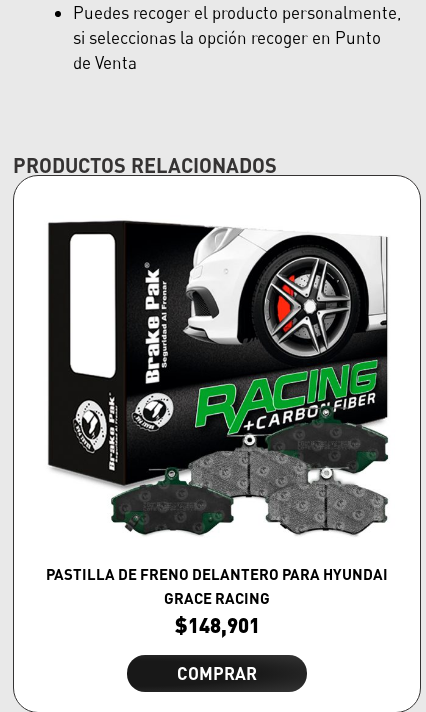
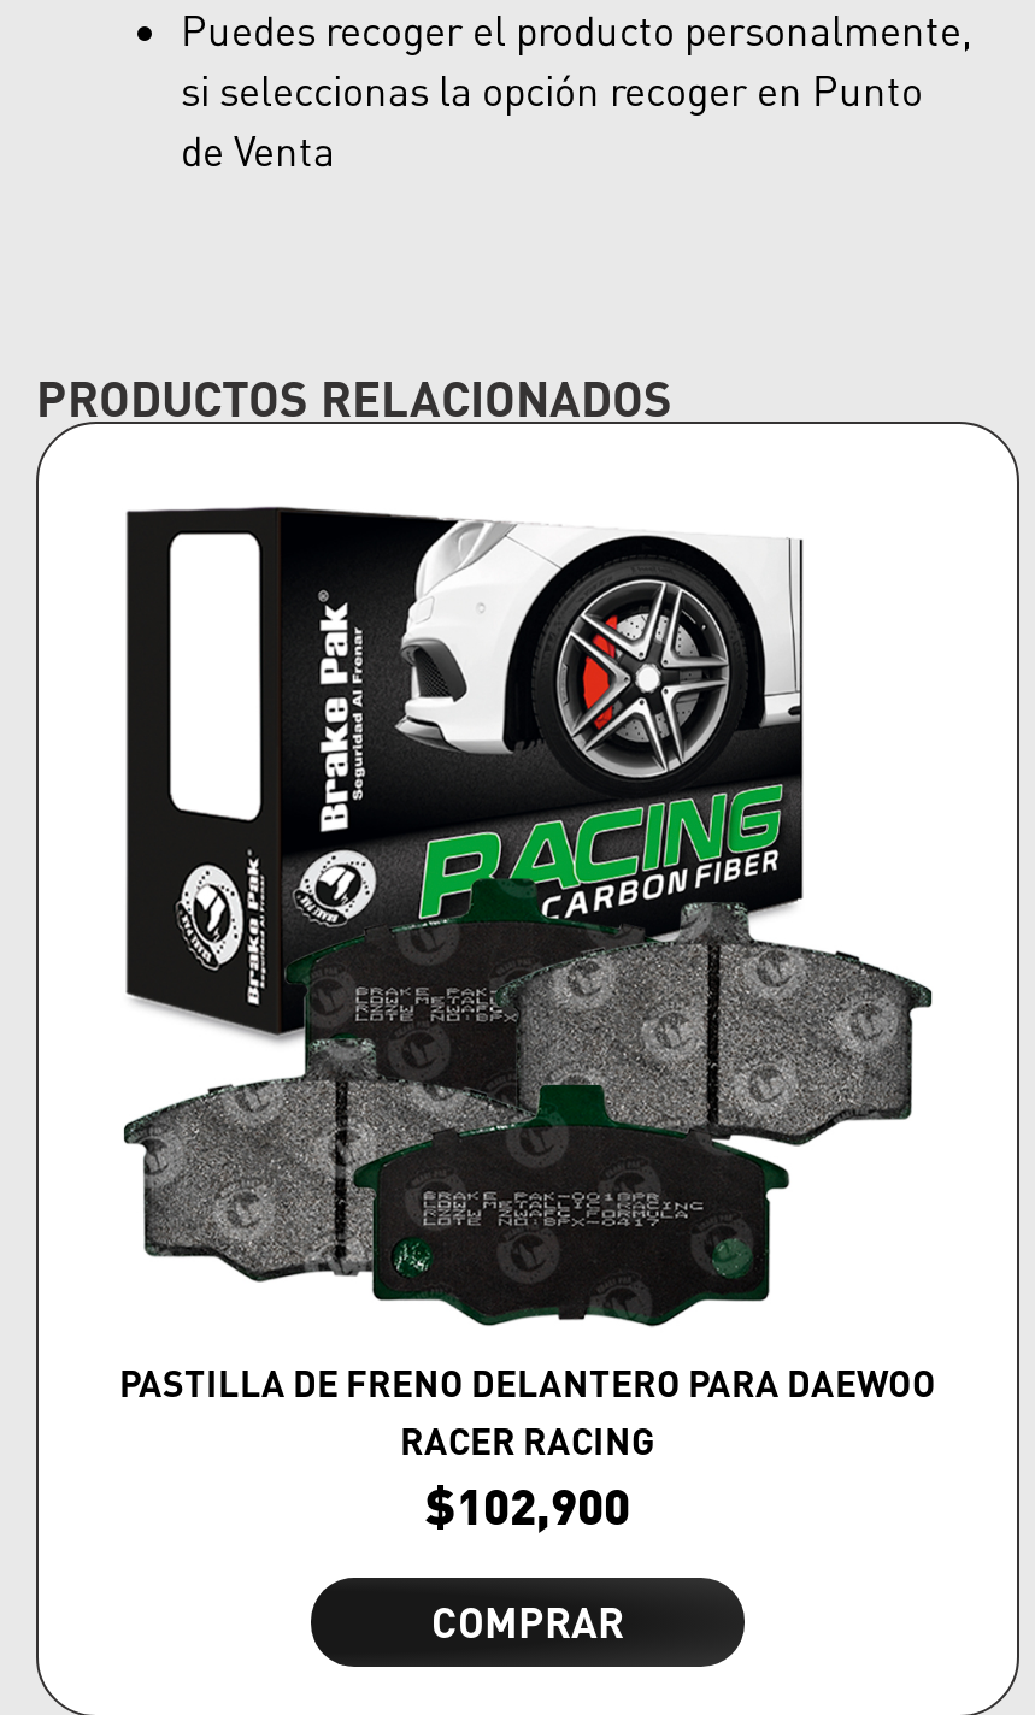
[46,210,389,583] [image] | PASTILLA DE FRENO DELANTERO PARA HYUNDAI -> [119,503,940,1405] [image] | PASTILLA DE FRENO DELANTERO PARA DAEWOO
[164,589,270,607] GRACE RACING -> [400,1420,655,1463] RACER RACING
[174,612,259,637] $148,901 -> [425,1475,630,1535] $102,900

